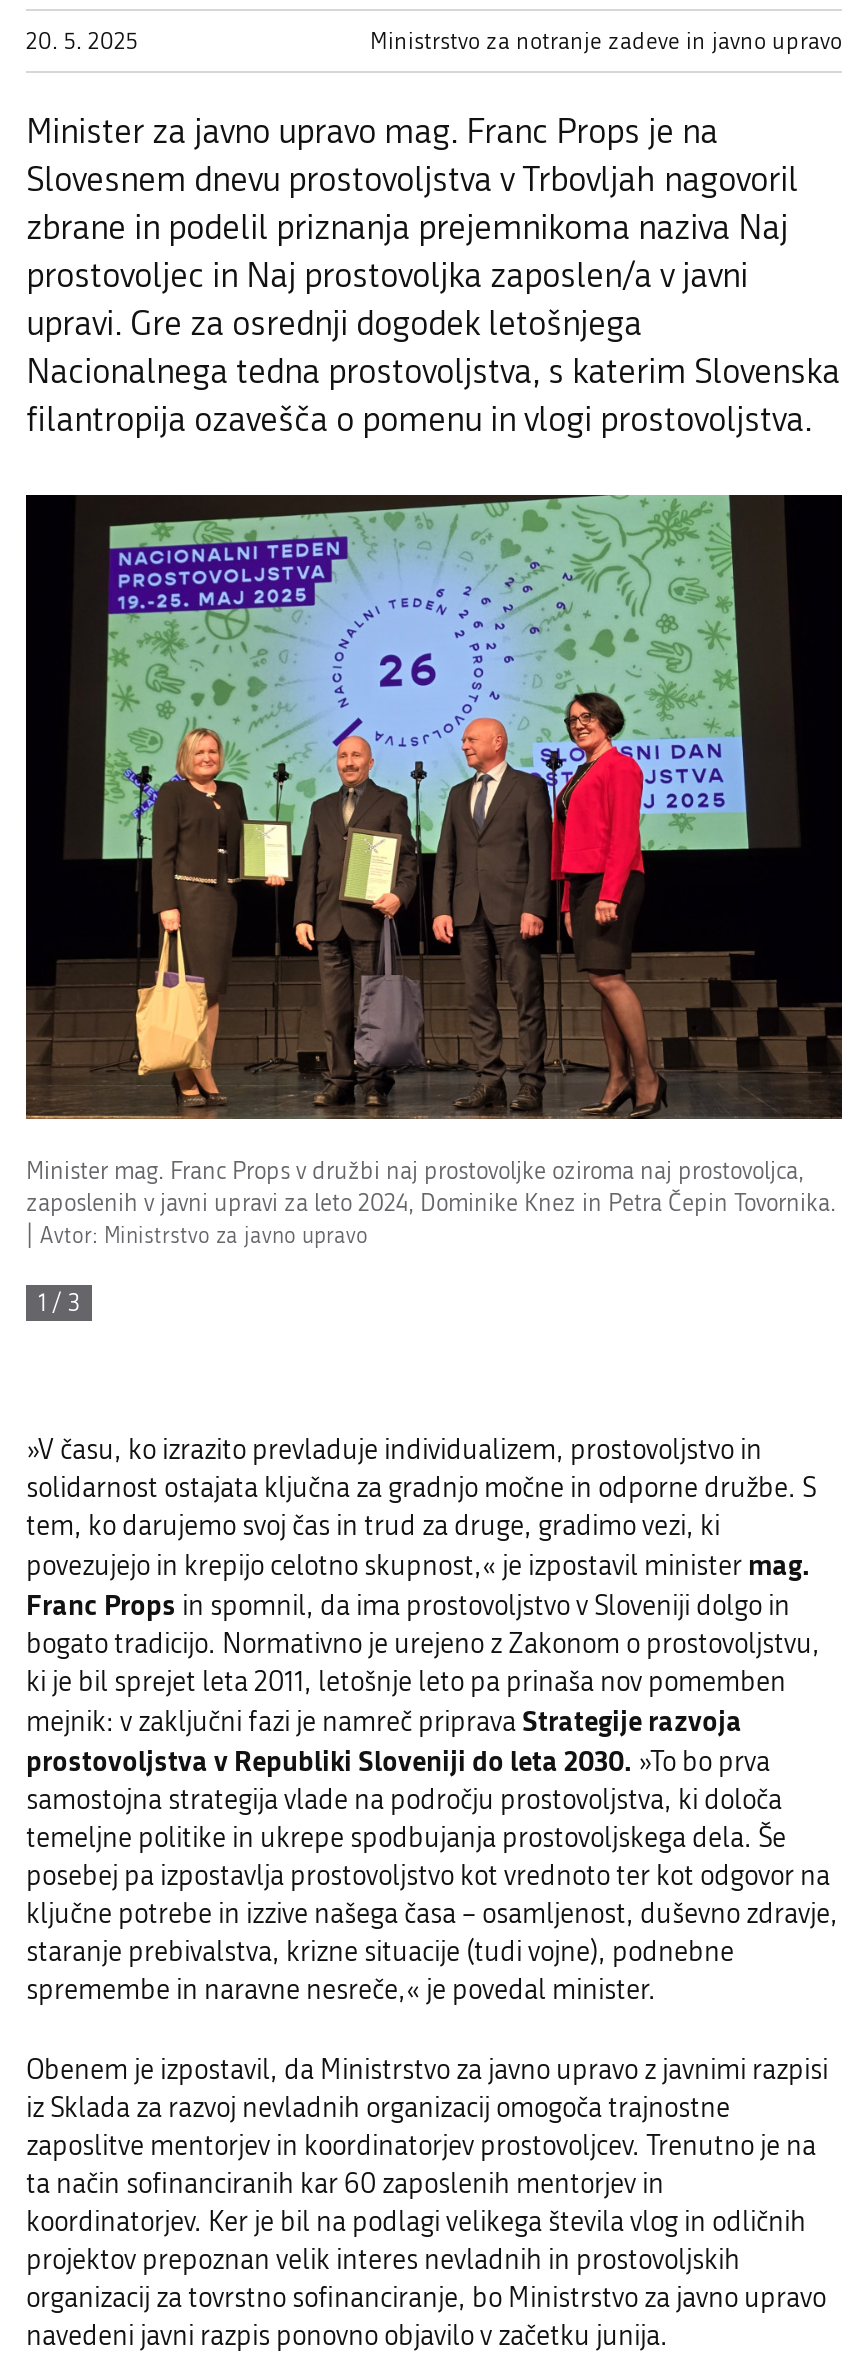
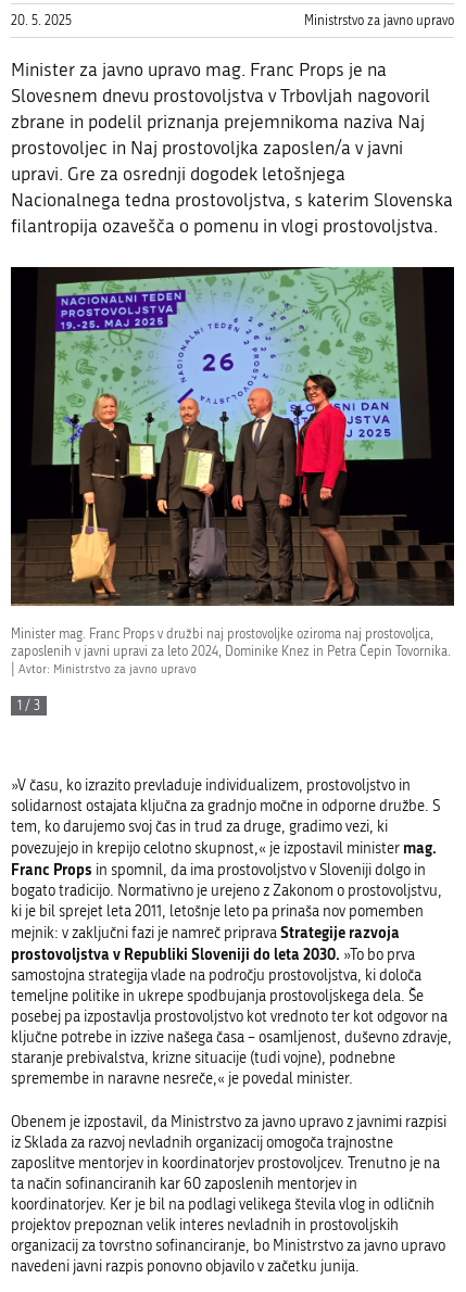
[370,26,842,54] Ministrstvo za notranje zadeve in javno upravo -> [304,13,454,28] Ministrstvo za javno upravo

